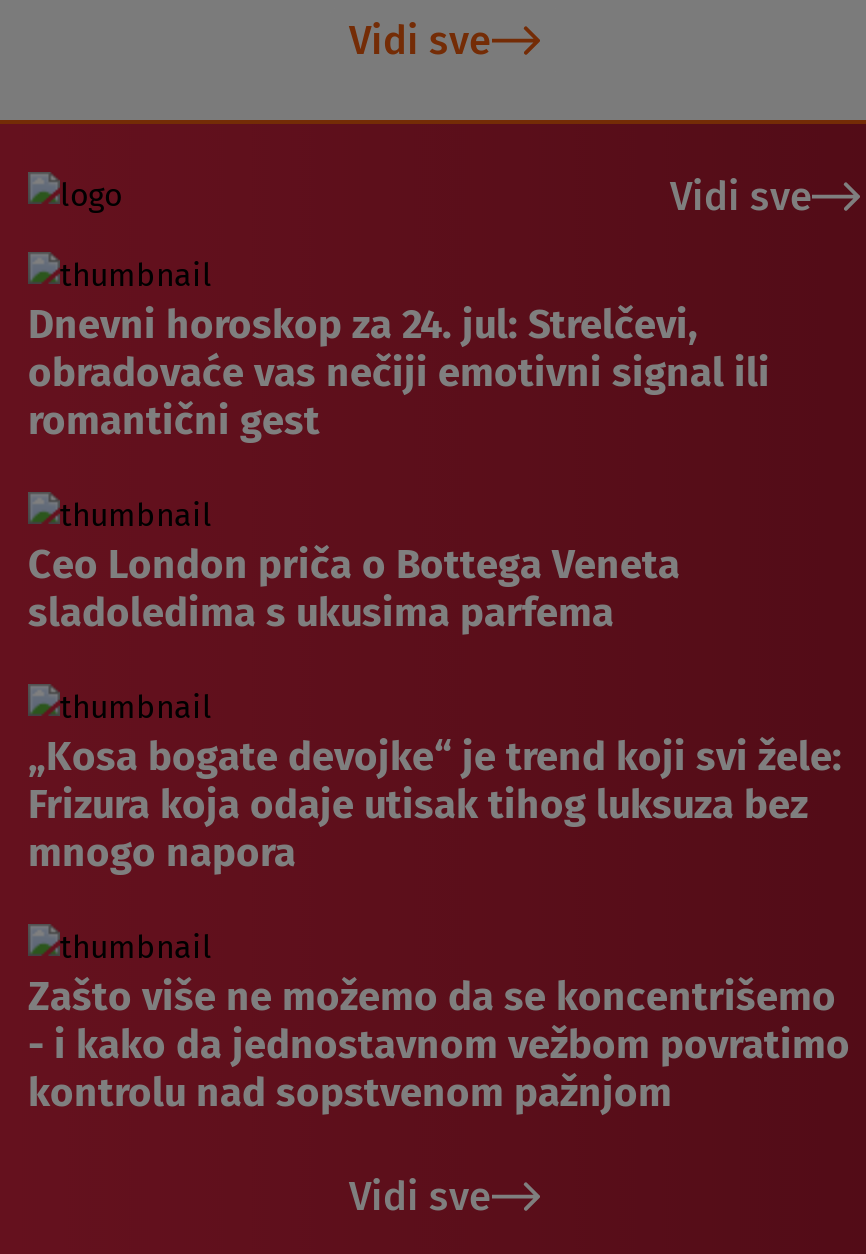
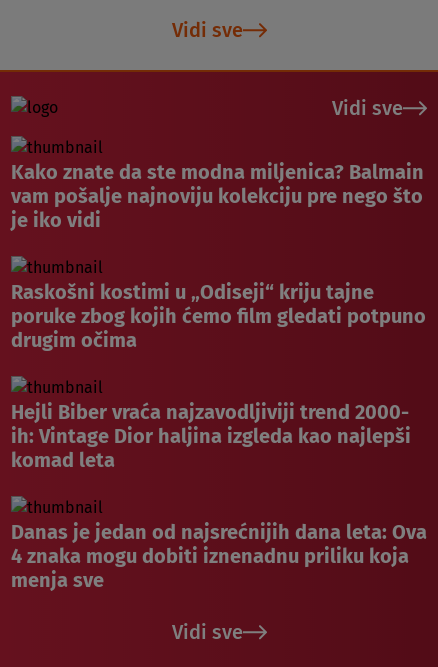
[28,300,770,444] Dnevni horoskop za 24. jul: Strelčevi, | obradovaće vas nečiji emotivni signal ili | romantični gest -> [11,160,424,232] Kako znate da ste modna miljenica? Balmain | vam pošalje najnoviju kolekciju pre nego što | je iko vidi
[28,540,680,636] Ceo London priča o Bottega Veneta | sladoledima s ukusima parfema -> [11,280,426,352] Raskošni kostimi u „Odiseji“ kriju tajne | poruke zbog kojih ćemo film gledati potpuno | drugim očima
[28,732,842,876] „Kosa bogate devojke“ je trend koji svi žele: | Frizura koja odaje utisak tihog luksuza bez | mnogo napora -> [11,400,411,472] Hejli Biber vraća najzavodljiviji trend 2000- | ih: Vintage Dior haljina izgleda kao najlepši | komad leta
[28,972,850,1116] Zašto više ne možemo da se koncentrišemo | - i kako da jednostavnom vežbom povratimo | kontrolu nad sopstvenom pažnjom -> [11,520,427,592] Danas je jedan od najsrećnijih dana leta: Ova | 4 znaka mogu dobiti iznenadnu priliku koja | menja sve

